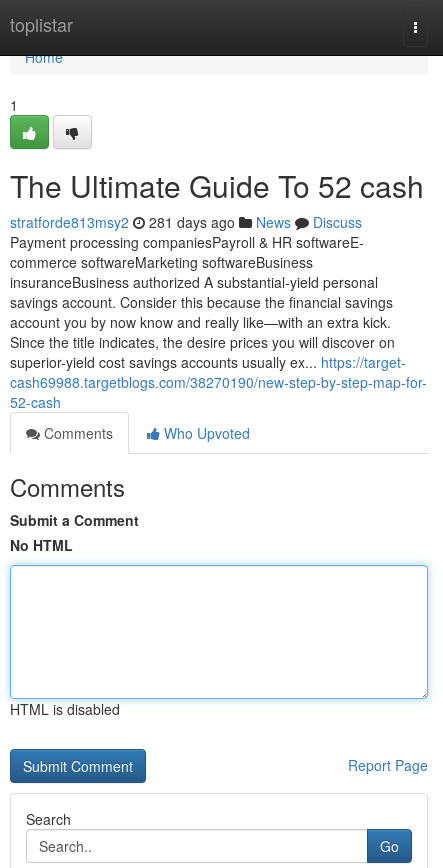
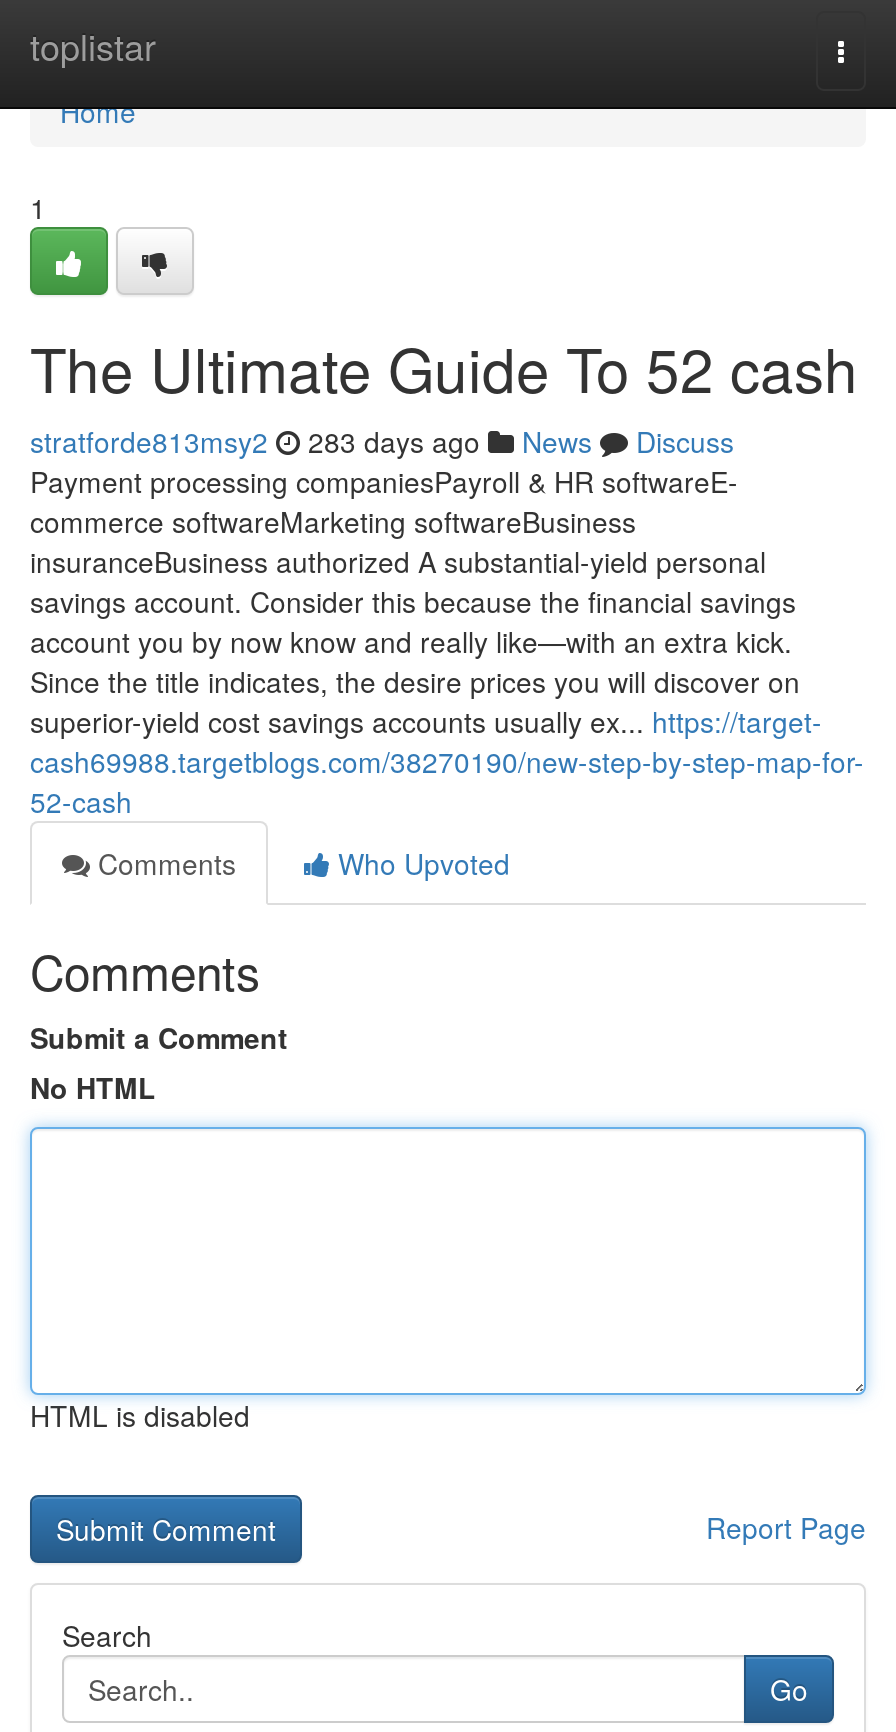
[10,212,362,232] stratforde813msy2 281 days ago News Discuss -> [30,421,734,461] stratforde813msy2 283 days ago News Discuss

